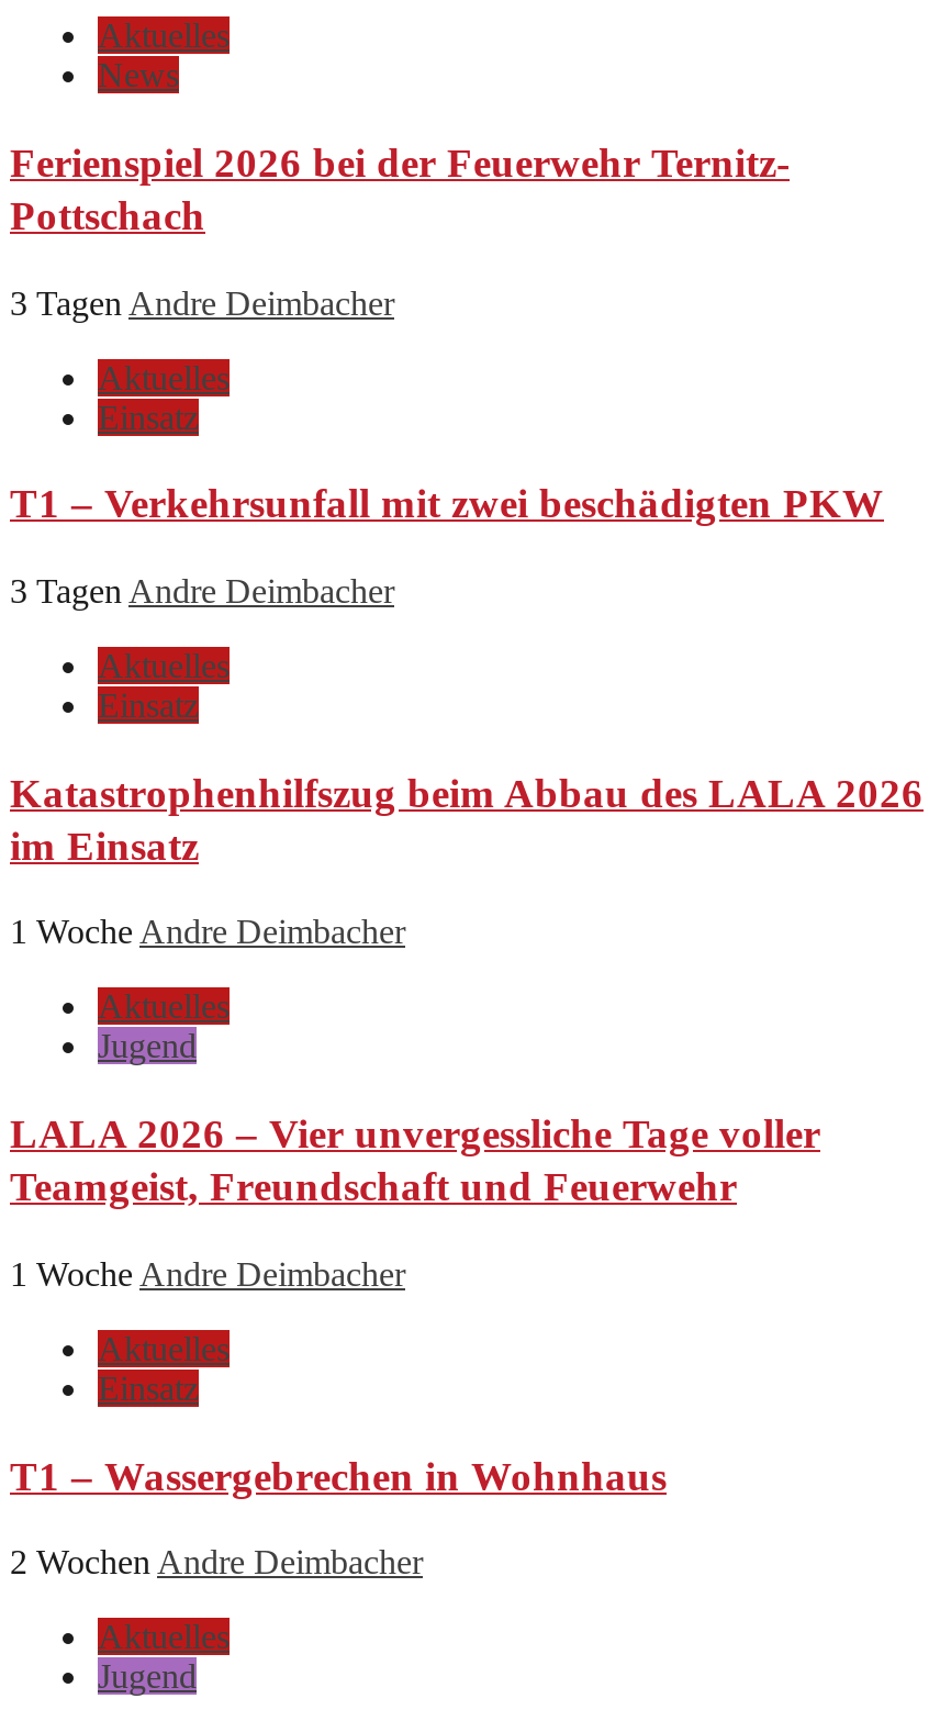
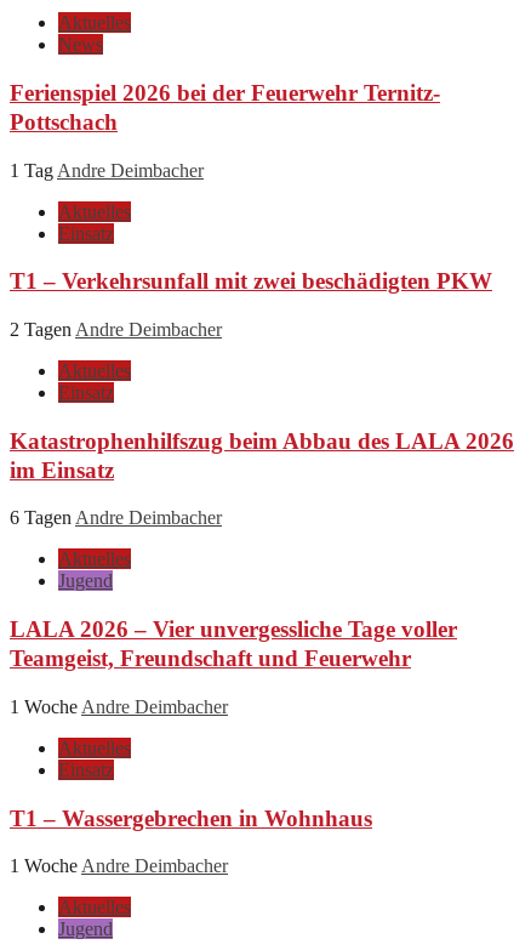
[10,283,394,321] 3 Tagen Andre Deimbacher -> [10,160,204,180] 1 Tag Andre Deimbacher
[10,572,394,609] 3 Tagen Andre Deimbacher -> [10,319,222,340] 2 Tagen Andre Deimbacher
[10,914,405,951] 1 Woche Andre Deimbacher -> [10,508,222,528] 6 Tagen Andre Deimbacher
[10,1544,423,1581] 2 Wochen Andre Deimbacher -> [10,856,228,876] 1 Woche Andre Deimbacher

